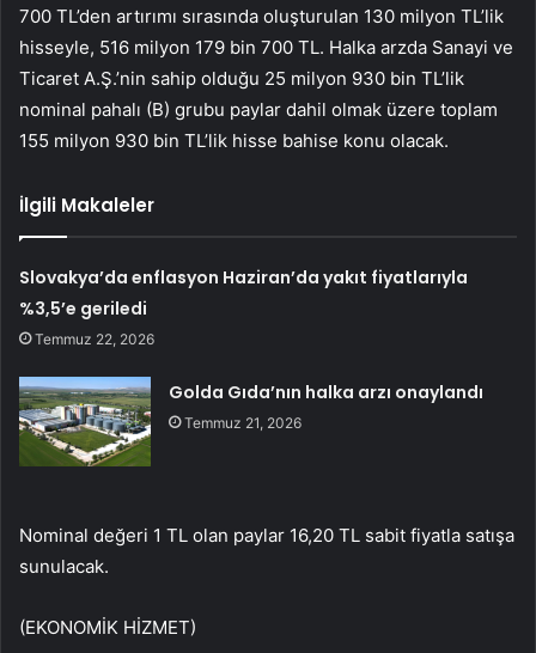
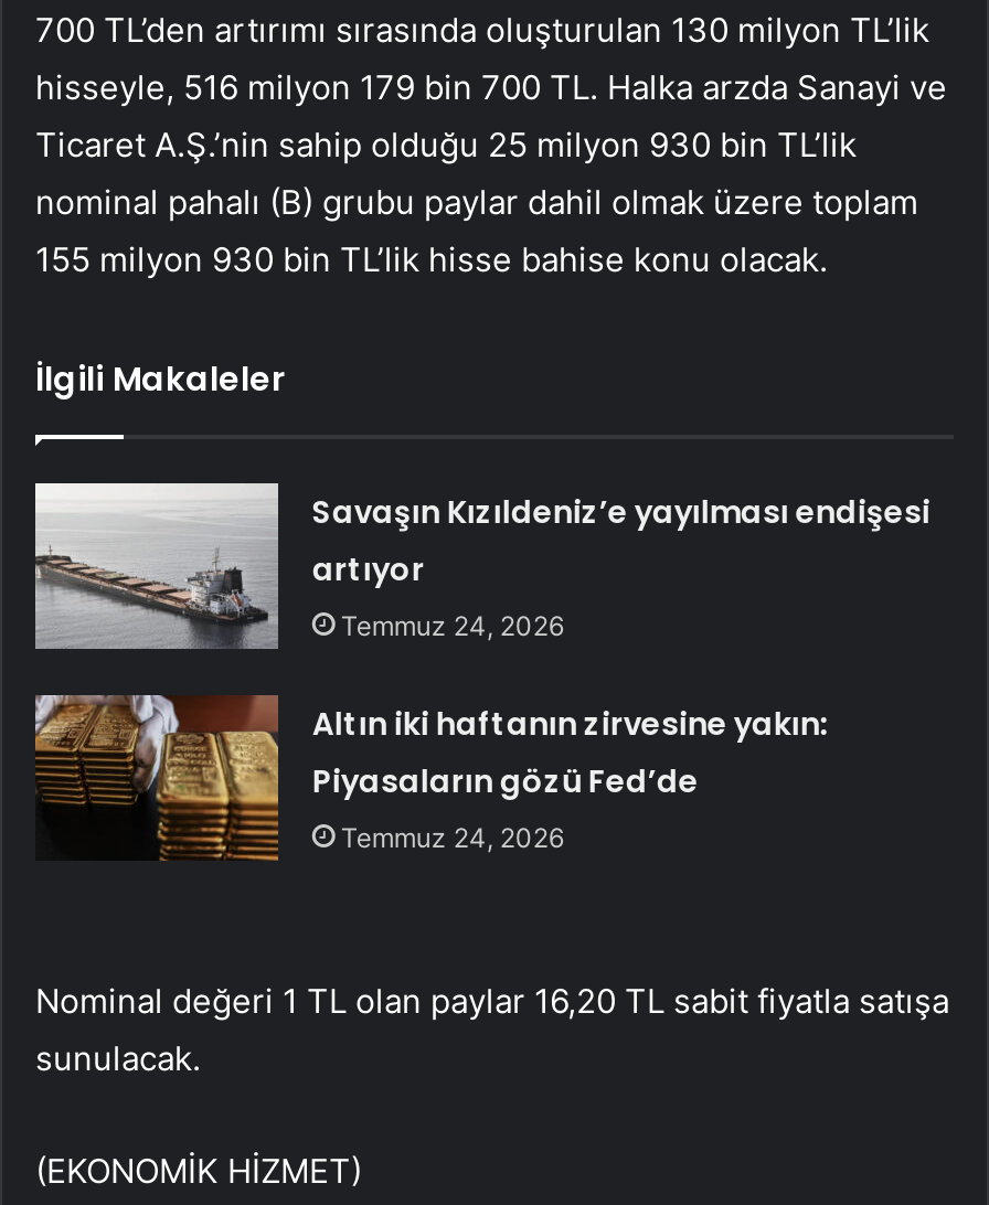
[20,266,468,348] Slovakya’da enflasyon Haziran’da yakıt fiyatlarıyla | %3,5’e geriledi | Temmuz 22, 2026 -> [312,490,930,642] Savaşın Kızıldeniz’e yayılması endişesi | artıyor | Temmuz 24, 2026
[18,376,484,468] [image] | Golda Gıda’nın halka arzı onaylandı | Temmuz 21, 2026 -> [33,693,829,861] [image] | Altın iki haftanın zirvesine yakın: | Piyasaların gözü Fed’de | Temmuz 24, 2026

